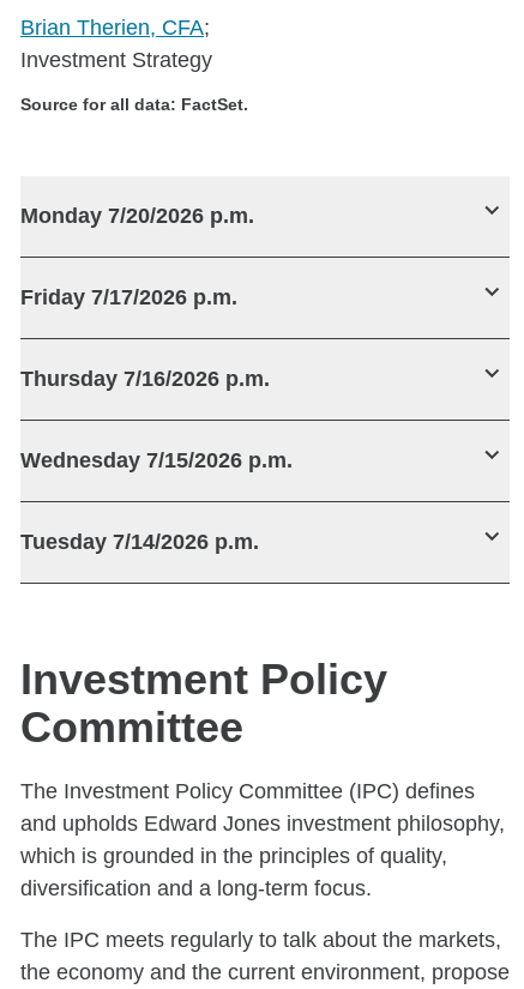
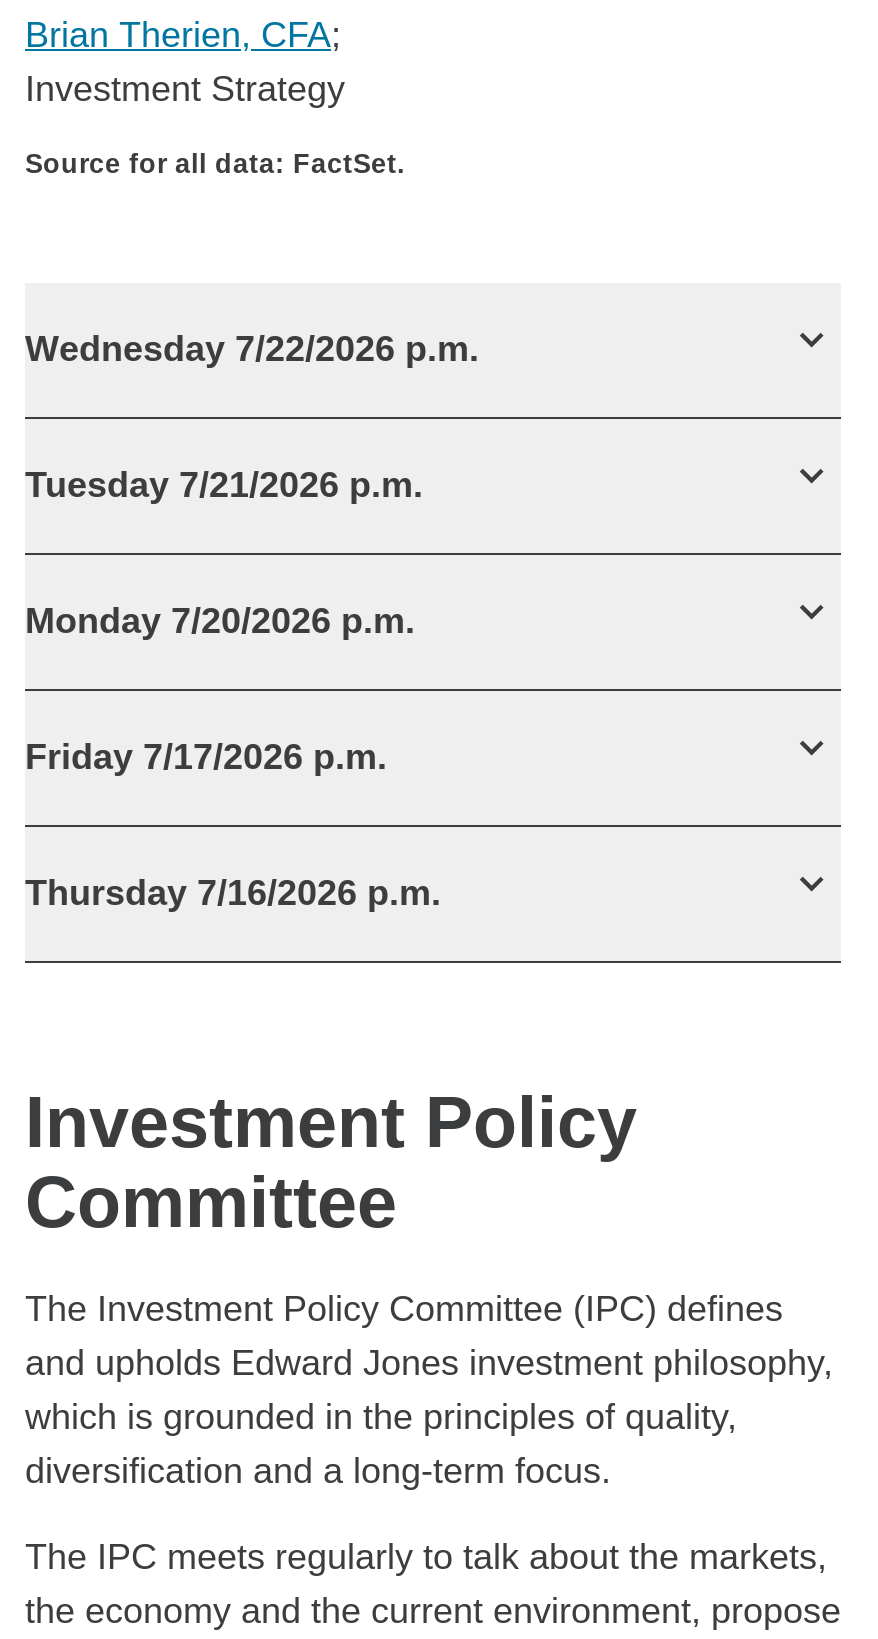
none -> [25,329,479,505] Wednesday 7/22/2026 p.m. | Tuesday 7/21/2026 p.m.
moved [20,204,270,391] -> [25,601,441,913]: Monday 7/20/2026 p.m. | Friday 7/17/2026 p.m. | Thursday 7/16/2026 p.m.
[20,448,293,554] Wednesday 7/15/2026 p.m. | Tuesday 7/14/2026 p.m. -> none

